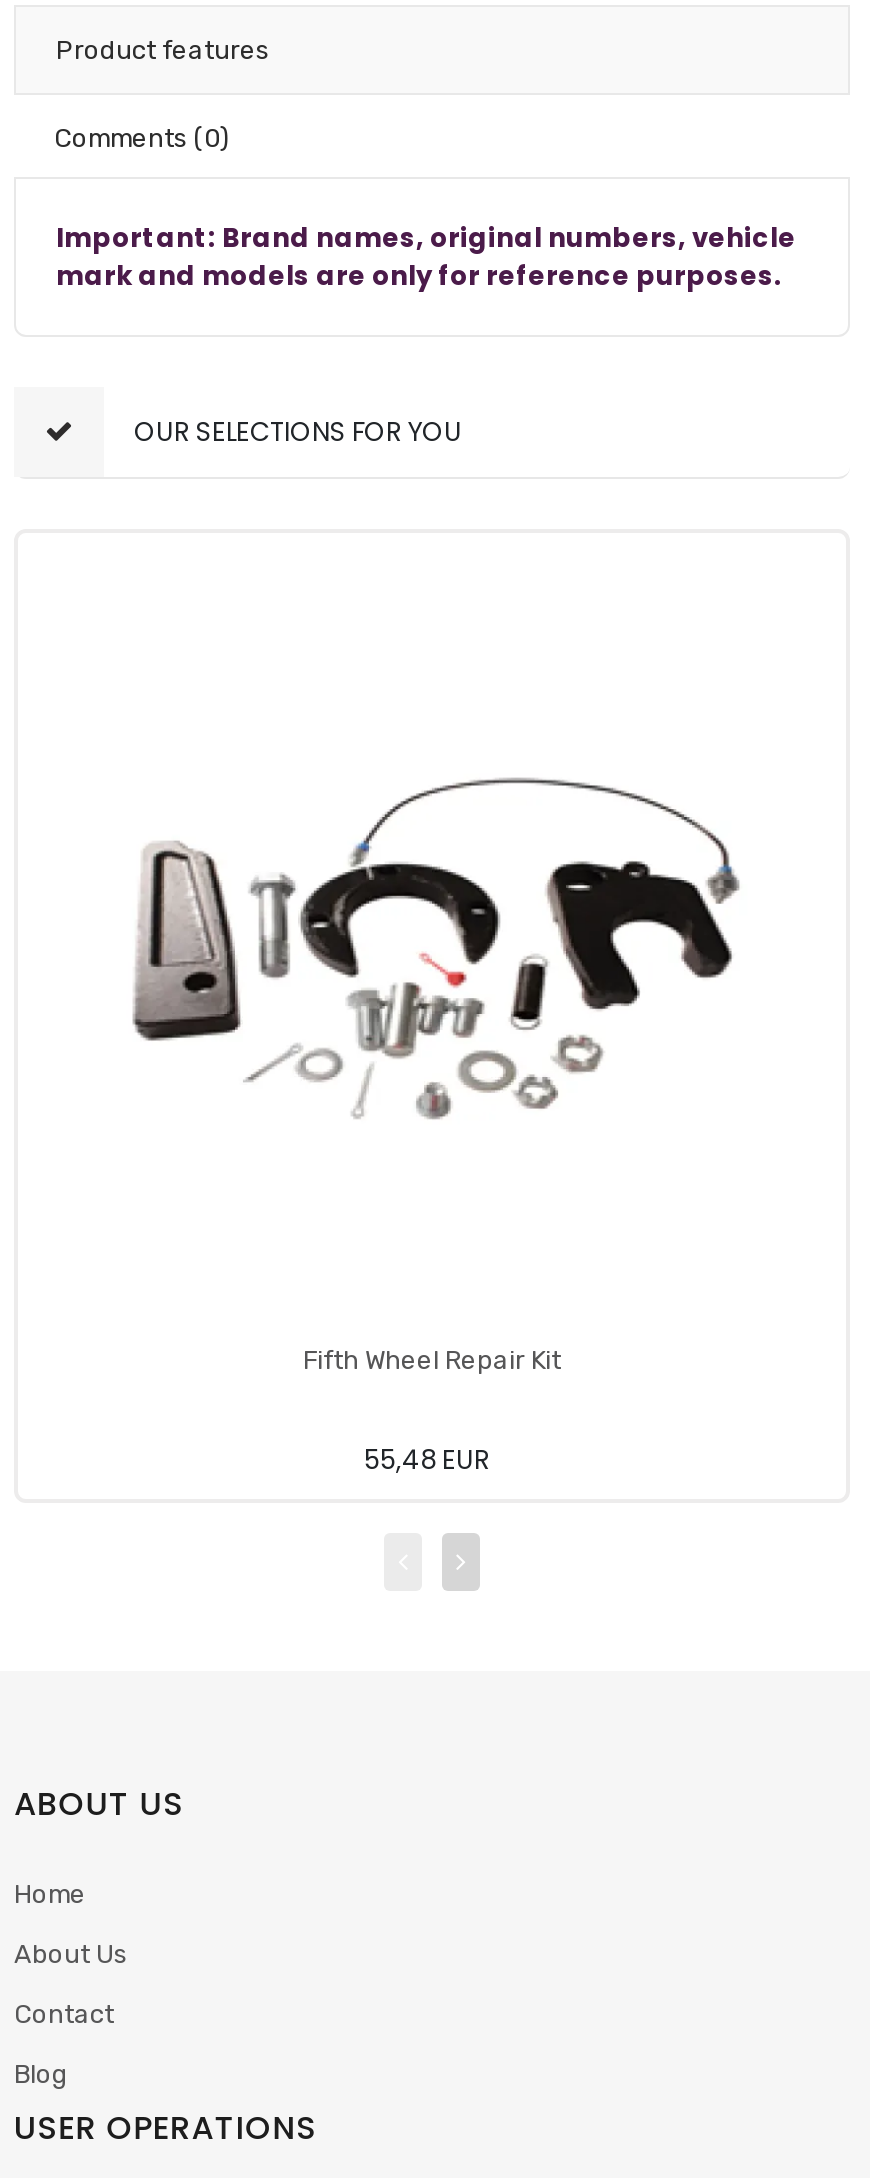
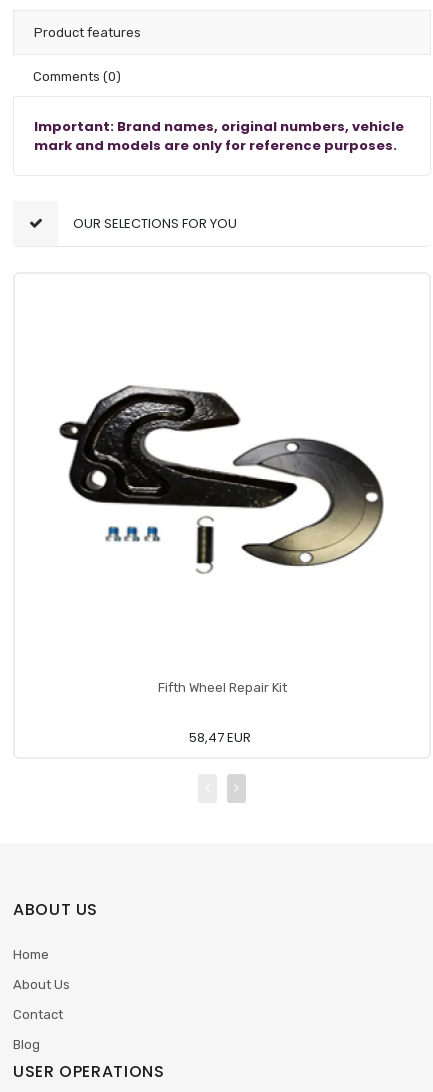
[106,757,756,1131] [image] -> [58,384,384,574] [image]
[364,1441,490,1479] 55,48 EUR -> [188,728,250,747] 58,47 EUR

